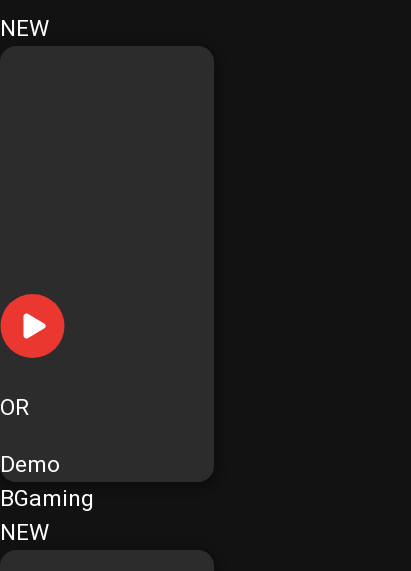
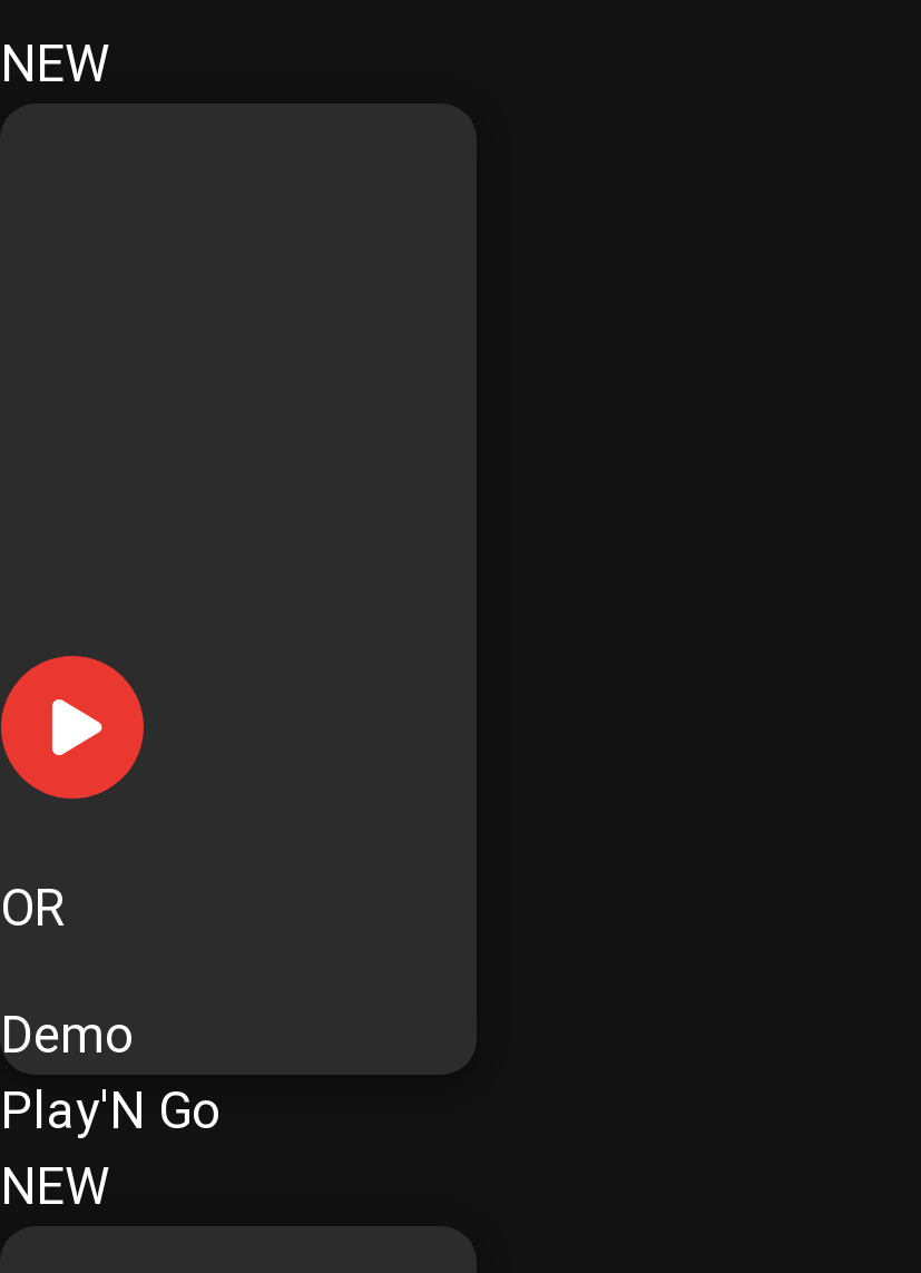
[0,485,94,512] BGaming -> [0,1081,221,1141] Play'N Go

